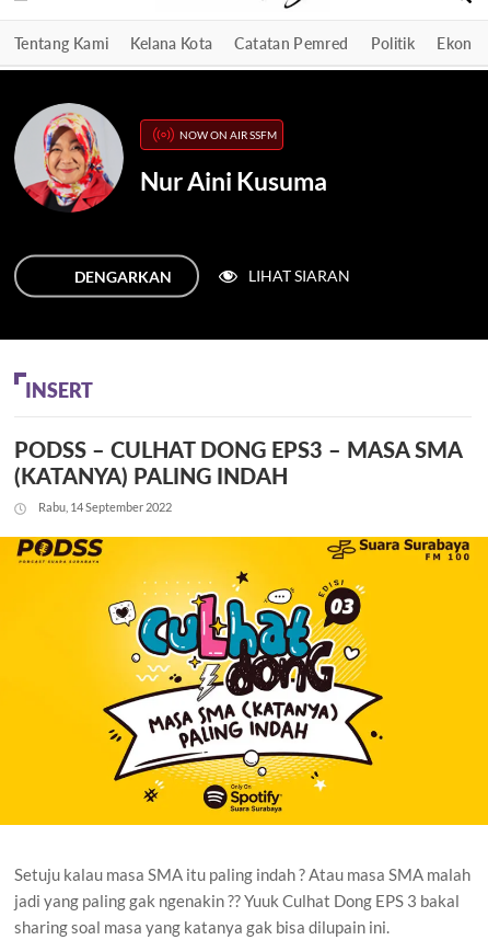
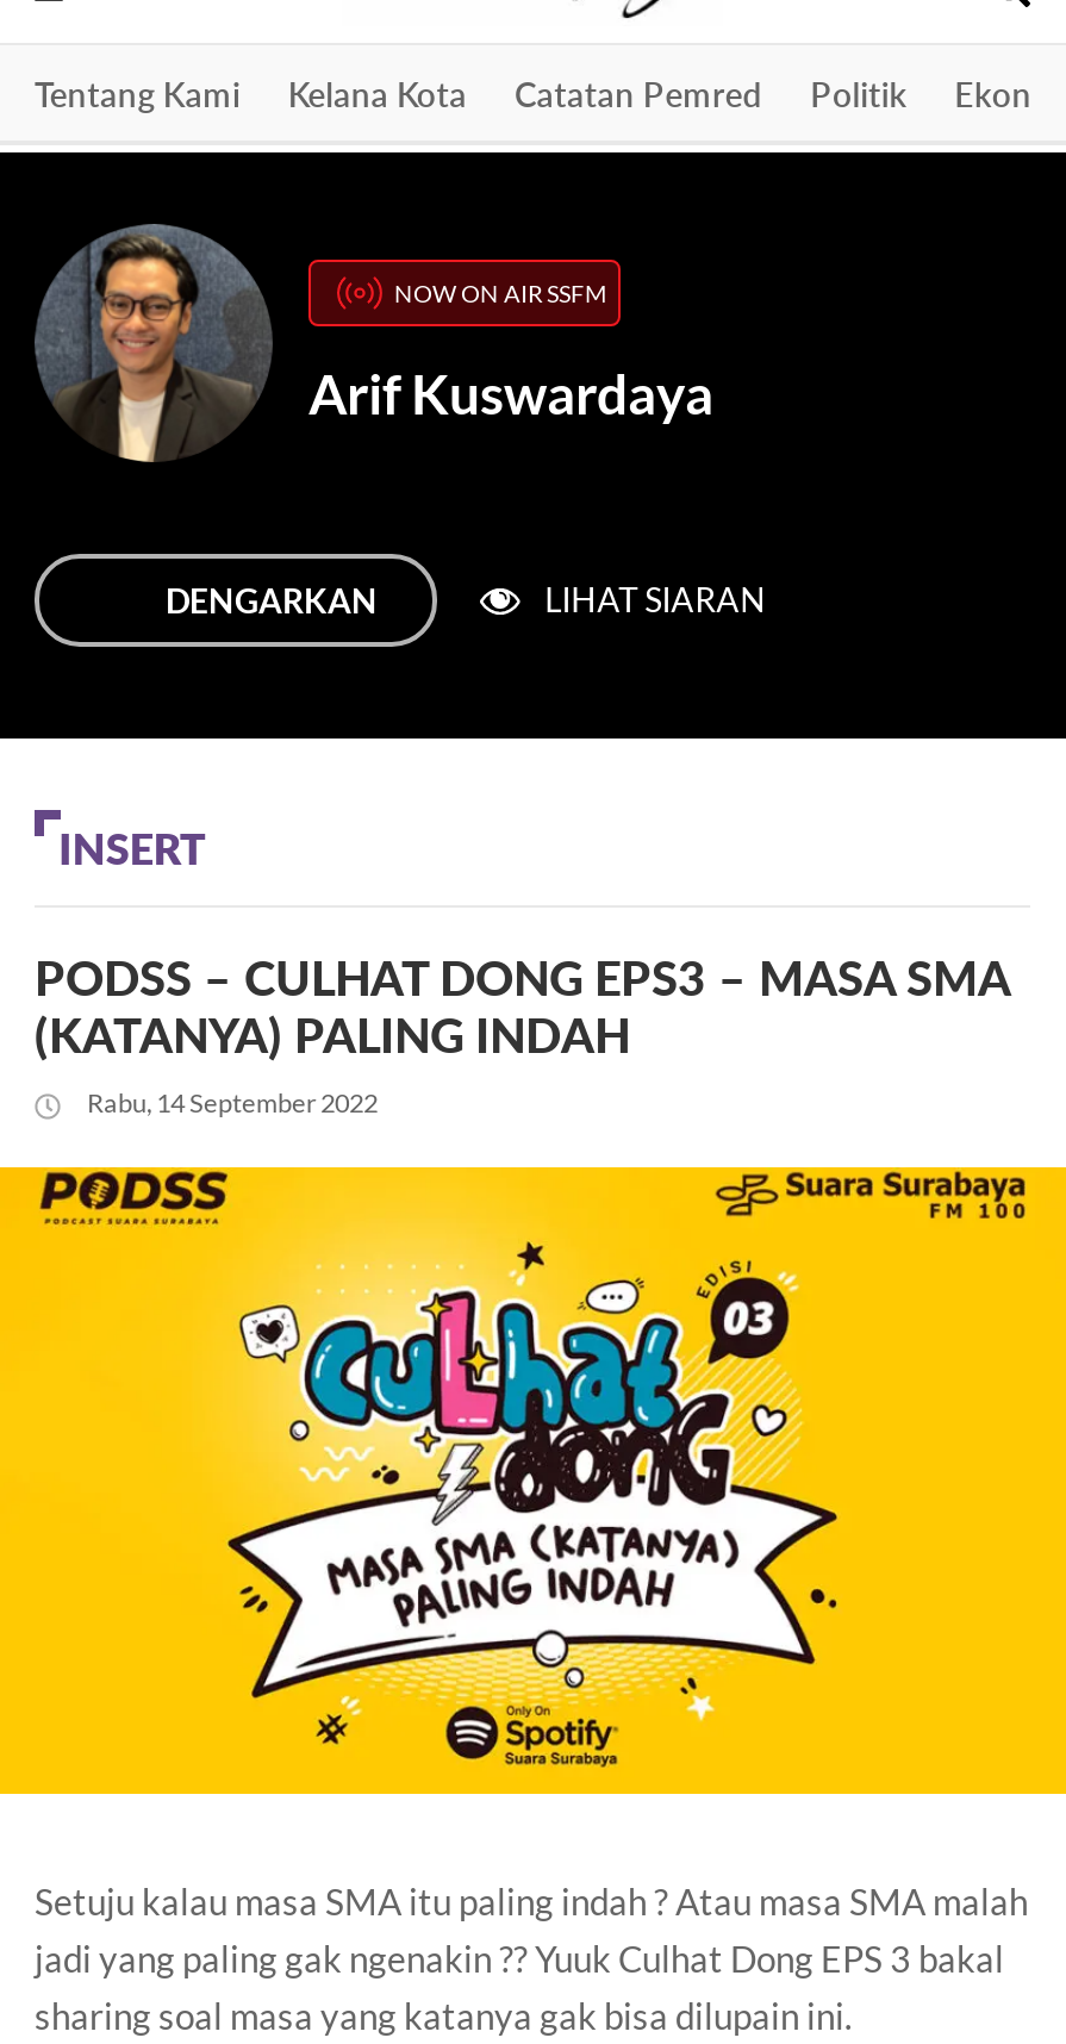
[14,103,327,213] [image] | Nur Aini Kusuma -> [37,224,713,465] [image] | Arif Kuswardaya

